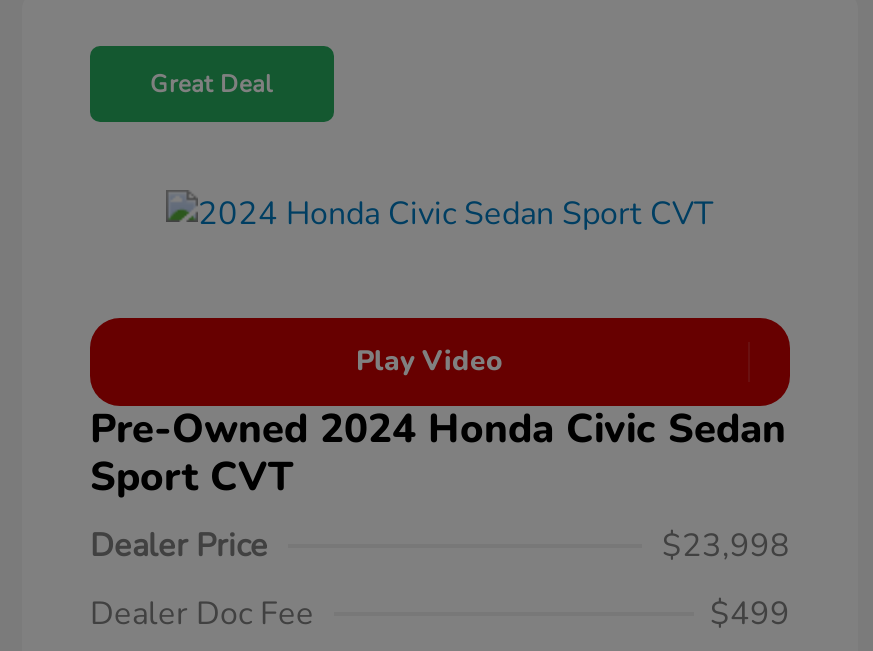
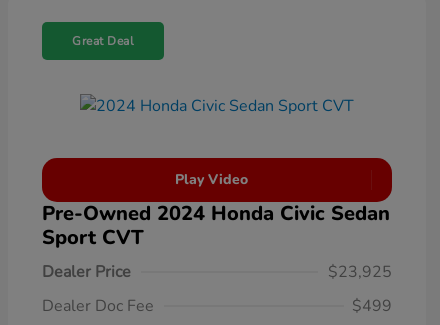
[662,523,790,567] $23,998 -> [328,260,392,282] $23,925

